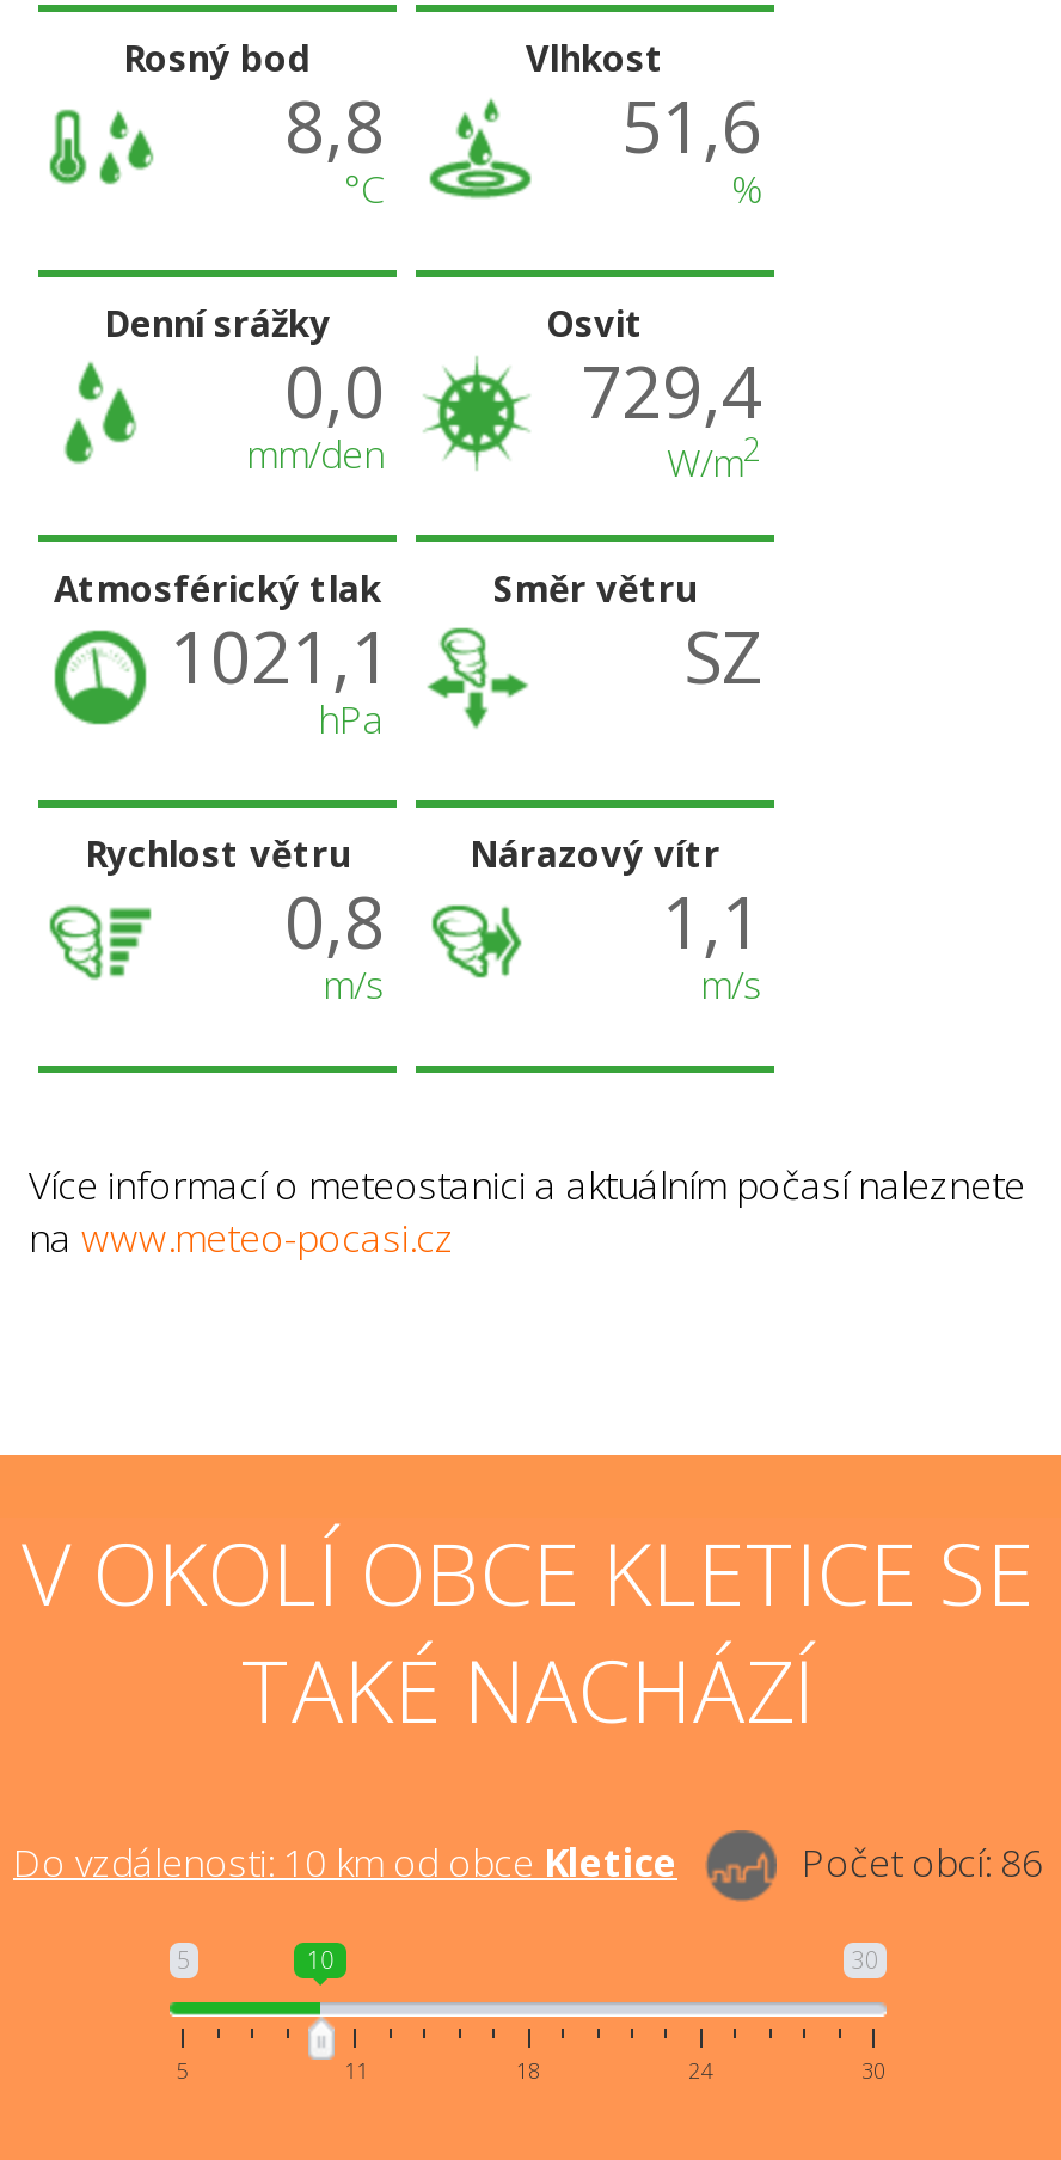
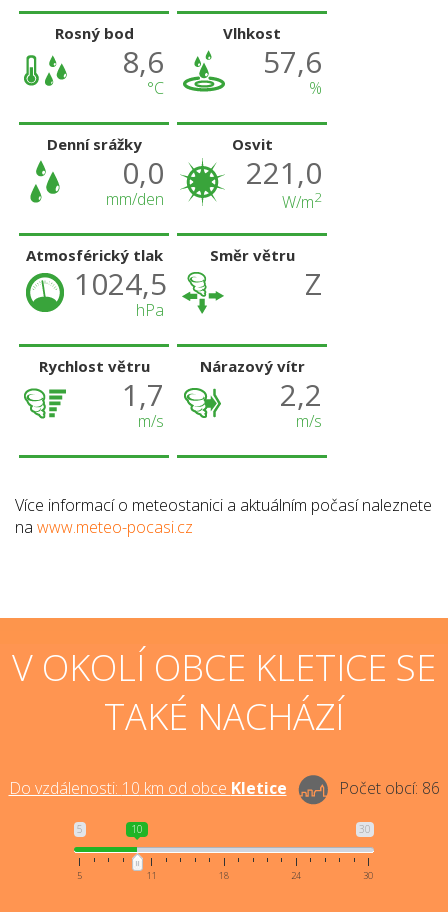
[284,77,385,175] 8,8 -> [122,41,164,82] 8,6
[621,77,762,175] 51,6 -> [263,41,322,82] 57,6
[284,343,762,441] 0,0 729,4 -> [122,152,322,193] 0,0 221,0
[170,608,392,706] 1021,1 -> [74,263,167,304] 1024,5
[683,608,762,706] SZ -> [305,263,322,304] Z
[284,873,385,971] 0,8 -> [122,374,164,415] 1,7
[662,873,762,971] 1,1 -> [280,374,322,415] 2,2

